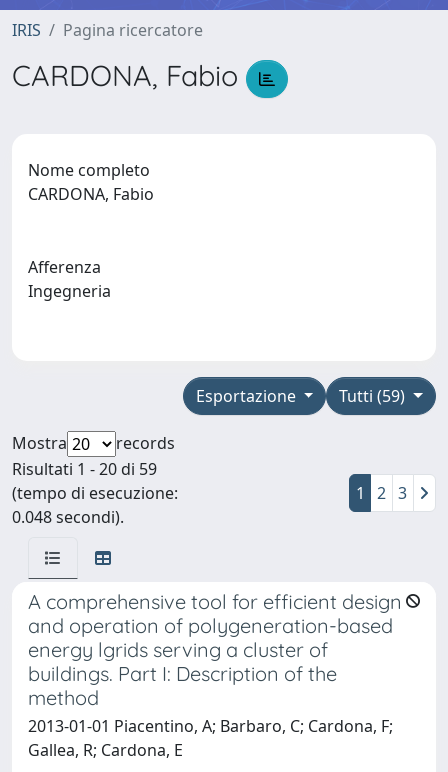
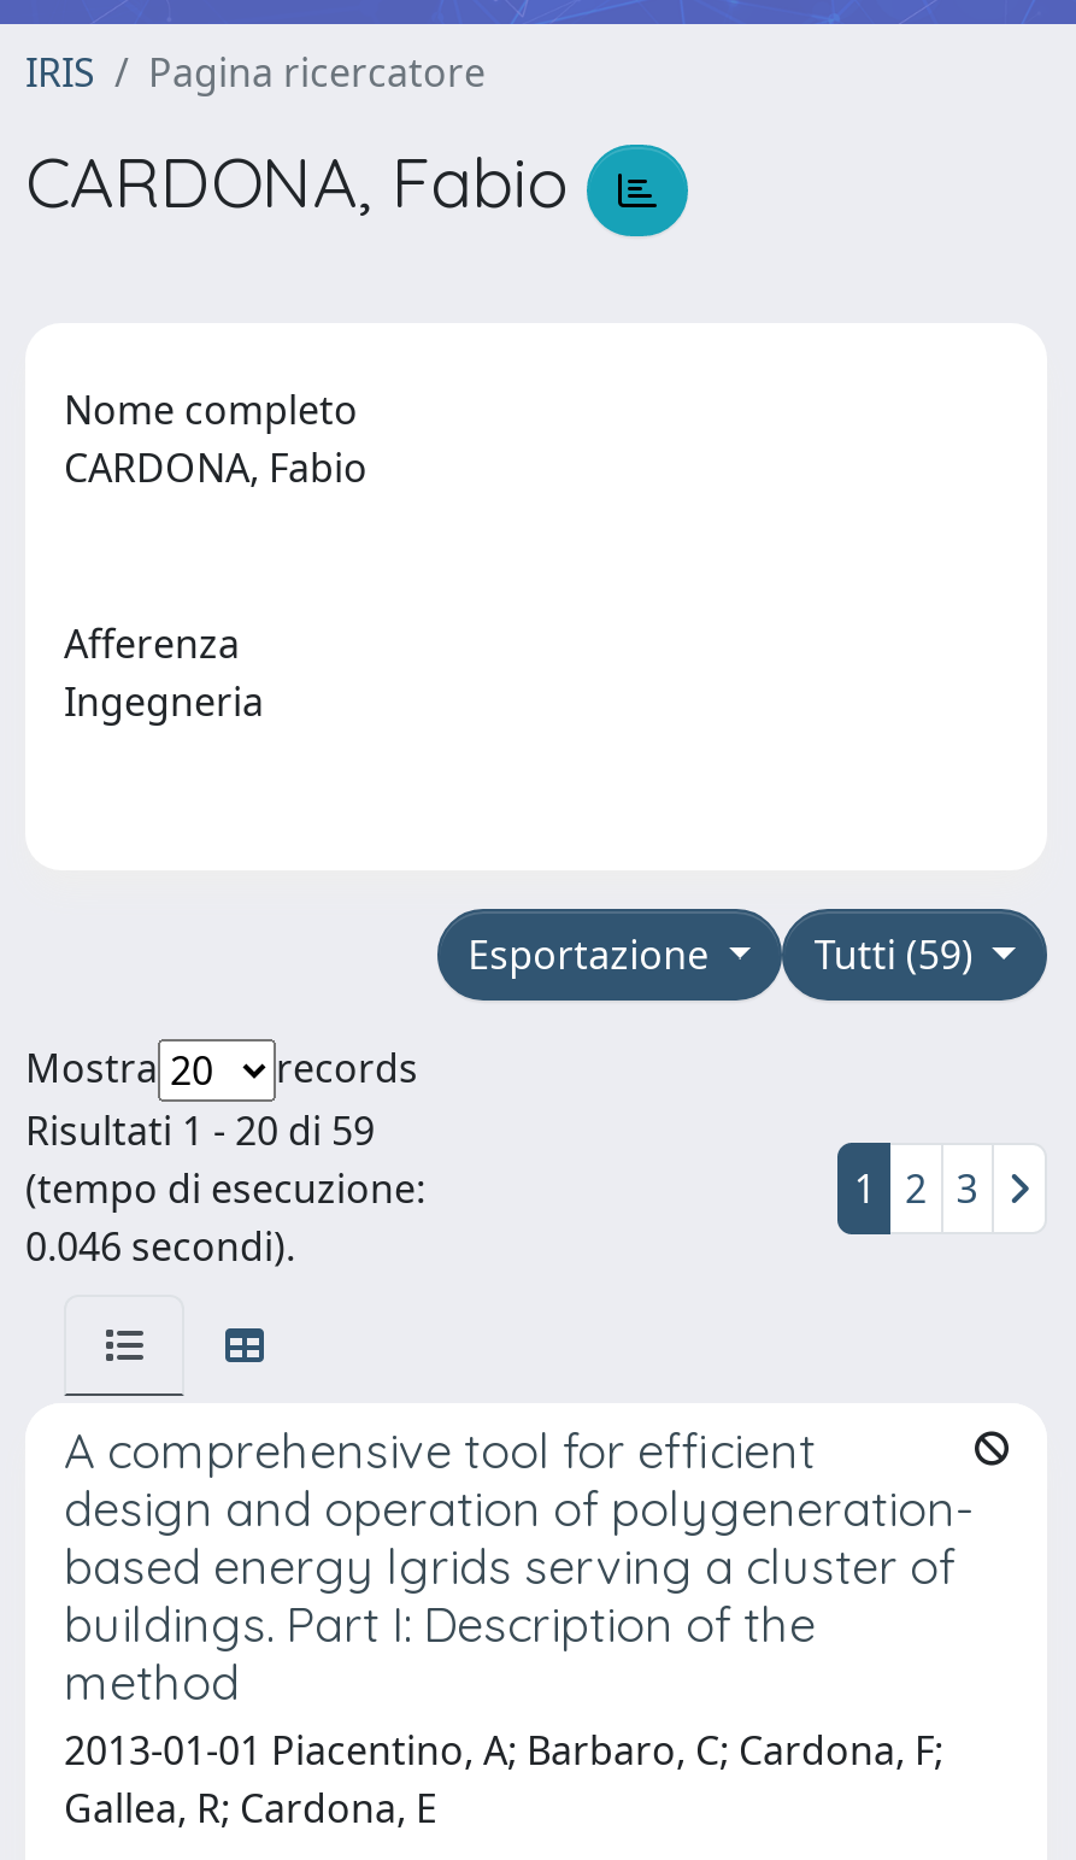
[12,506,124,528] 0.048 secondi). -> [25,1220,295,1273] 0.046 secondi).

